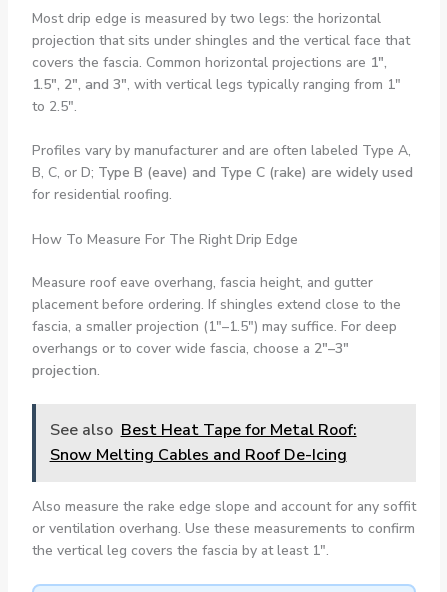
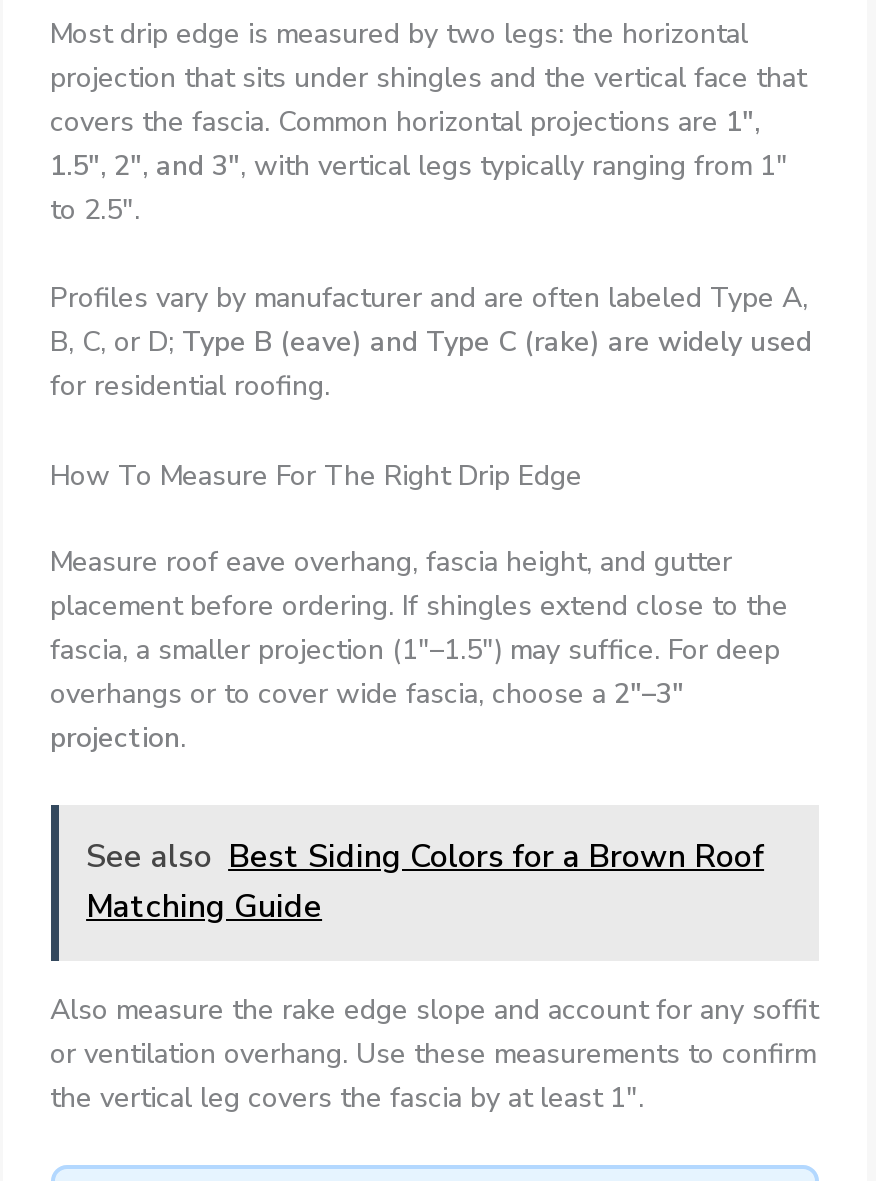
[49,419,356,466] See also Best Heat Tape for Metal Roof: | Snow Melting Cables and Roof De-Icing -> [86,835,764,929] See also Best Siding Colors for a Brown Roof | Matching Guide

